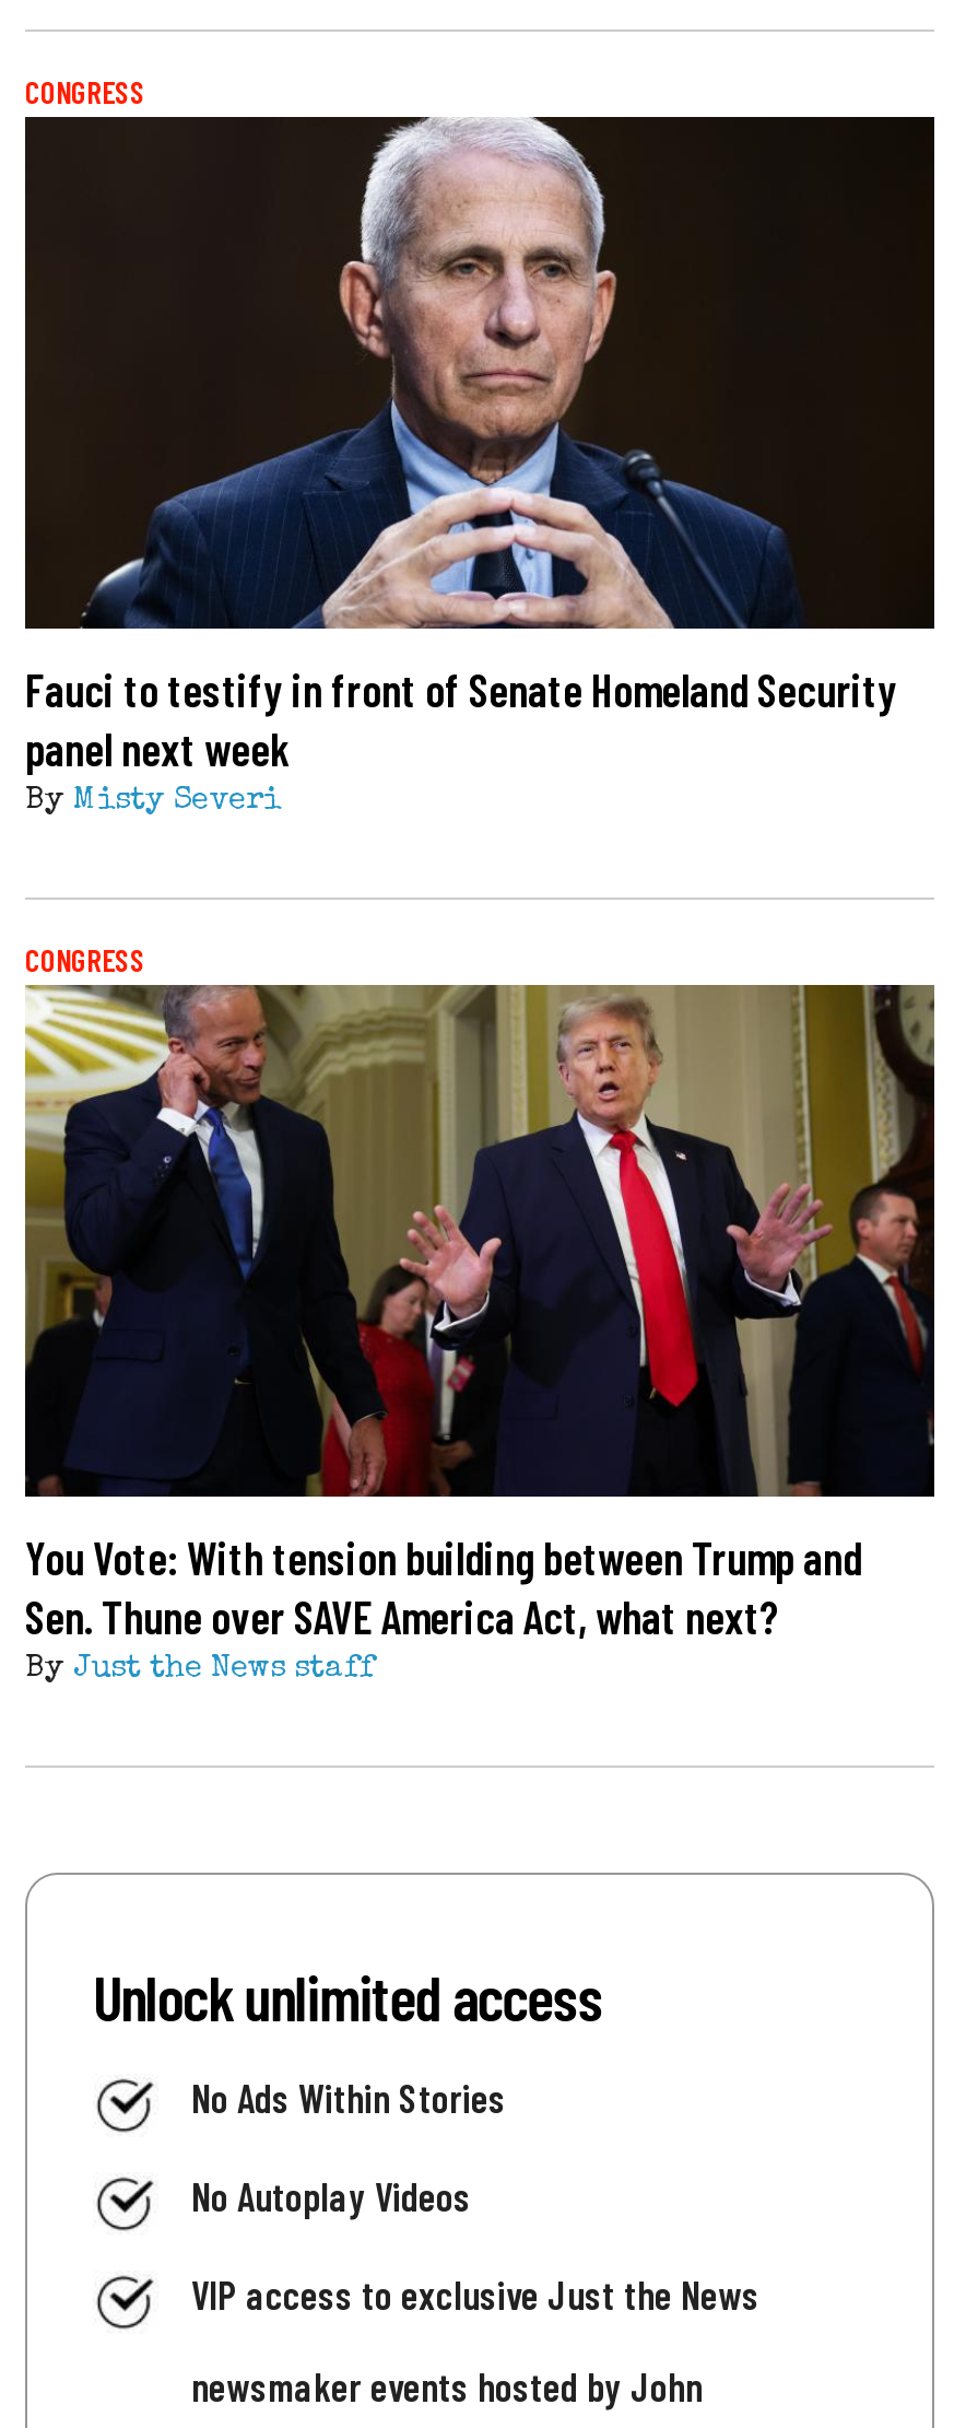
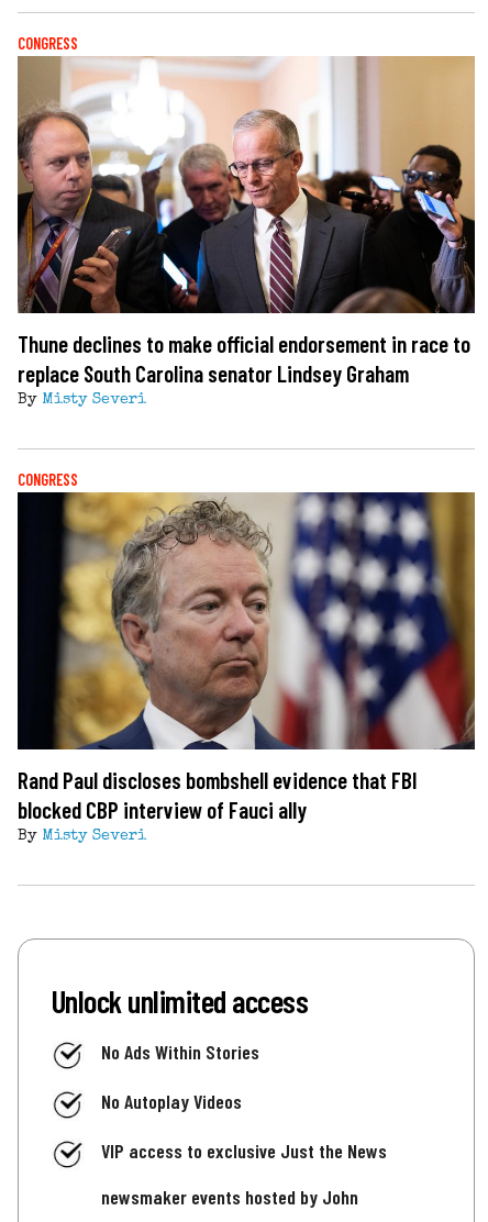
[23,115,936,775] [image] | Fauci to testify in front of Senate Homeland Security | panel next week -> [16,55,476,387] [image] | Thune declines to make official endorsement in race to | replace South Carolina senator Lindsey Graham
[23,983,936,1684] [image] | You Vote: With tension building between Trump and | Sen. Thune over SAVE America Act, what next? | By Just the News staff -> [16,491,476,844] [image] | Rand Paul discloses bombshell evidence that FBI | blocked CBP interview of Fauci ally | By Misty Severi

